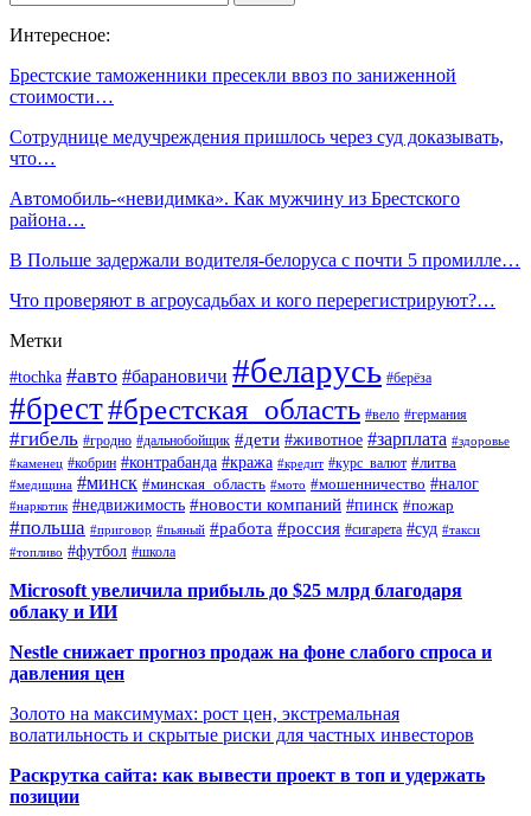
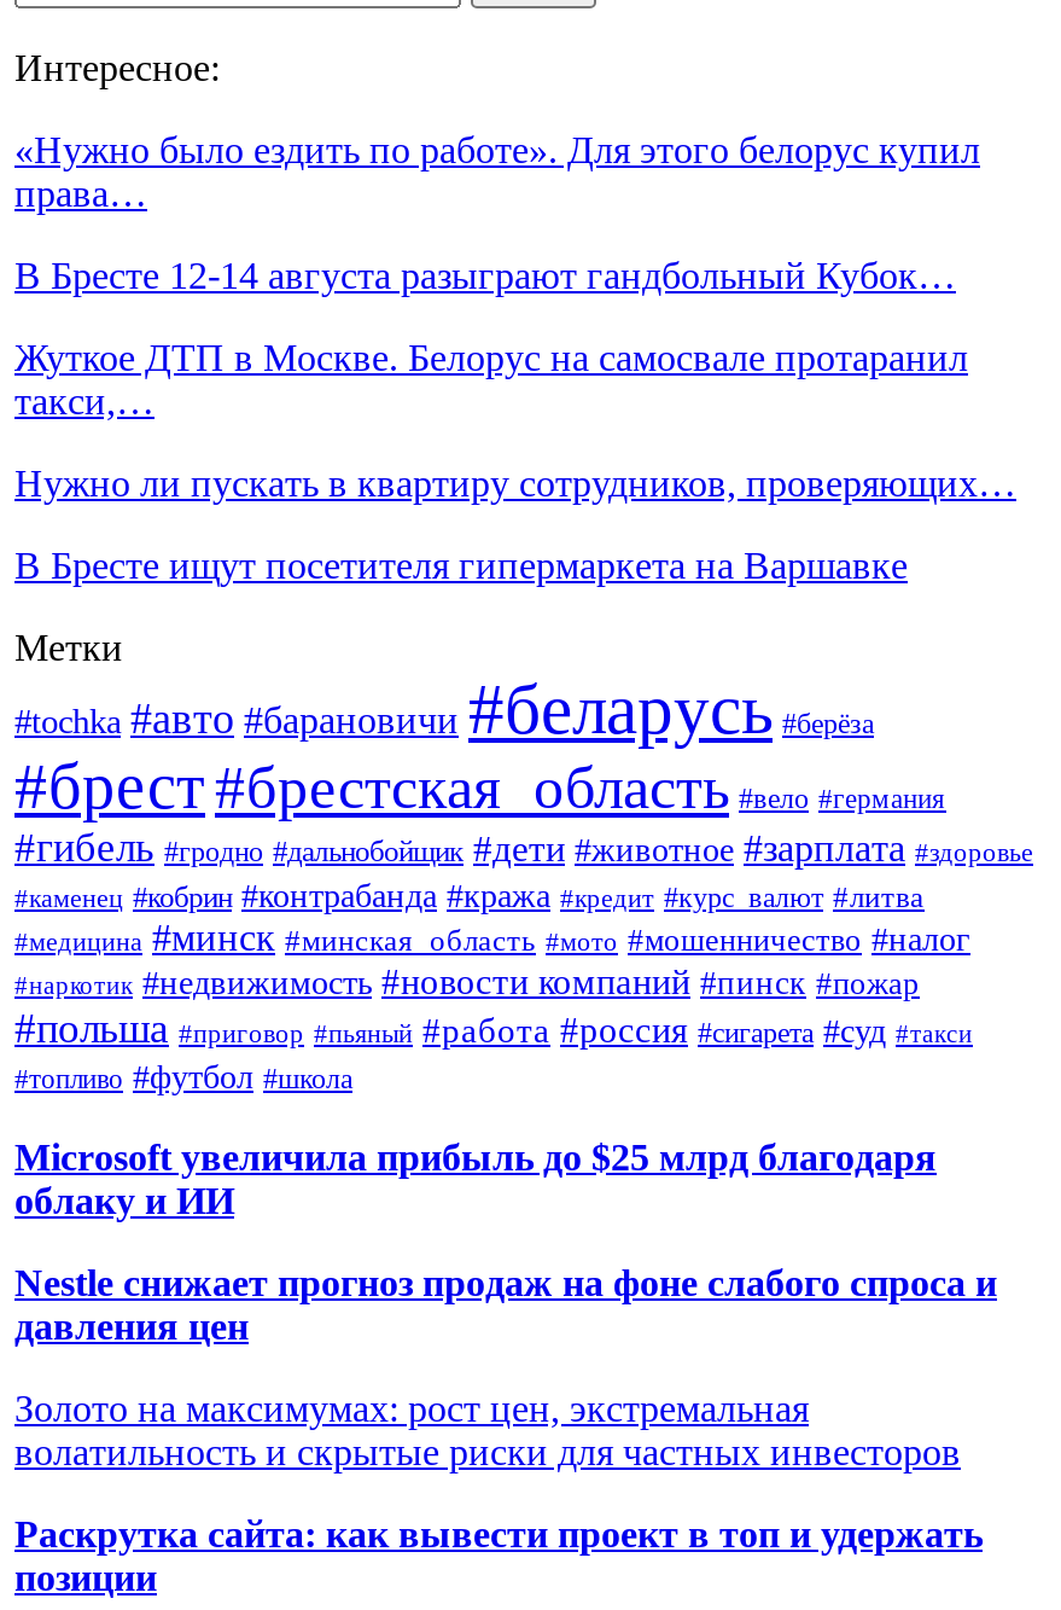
[9,65,456,106] Брестские таможенники пресекли ввоз по заниженной | стоимости… -> [14,129,980,213] «Нужно было ездить по работе». Для этого белорус купил | права…
[9,126,504,168] Сотруднице медучреждения пришлось через суд доказывать, | что… -> [14,254,956,295] В Бресте 12-14 августа разыграют гандбольный Кубок…
[9,188,460,229] Автомобиль-«невидимка». Как мужчину из Брестского | района… -> [14,336,968,421] Жуткое ДТП в Москве. Белорус на самосвале протаранил | такси,…
[9,250,520,270] В Польше задержали водителя-белоруса с почти 5 промилле… -> [14,462,1016,503] Нужно ли пускать в квартиру сотрудников, проверяющих…
[9,290,495,310] Что проверяют в агроусадьбах и кого перерегистрируют?… -> [14,544,908,585] В Бресте ищут посетителя гипермаркета на Варшавке

